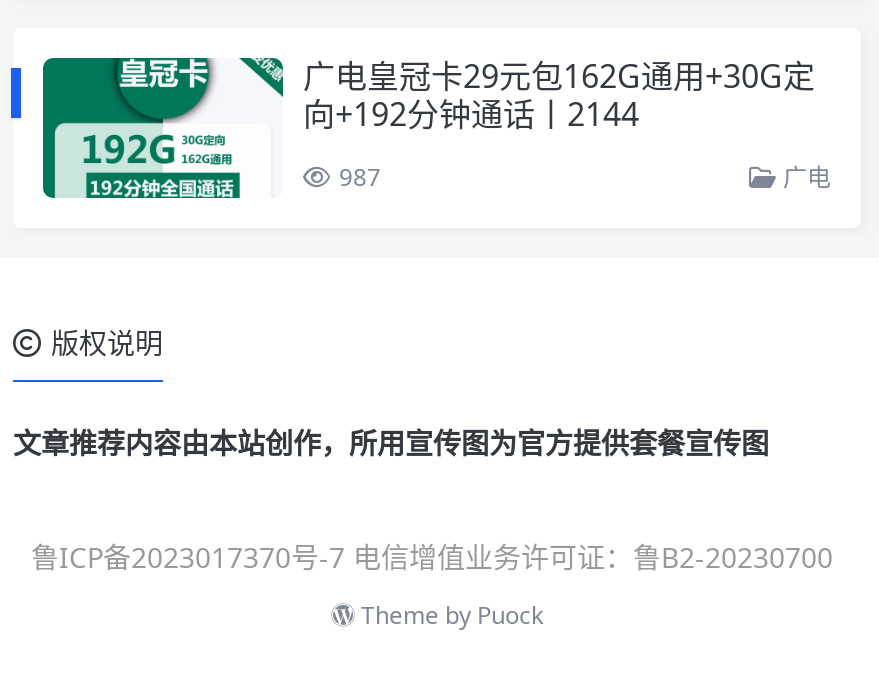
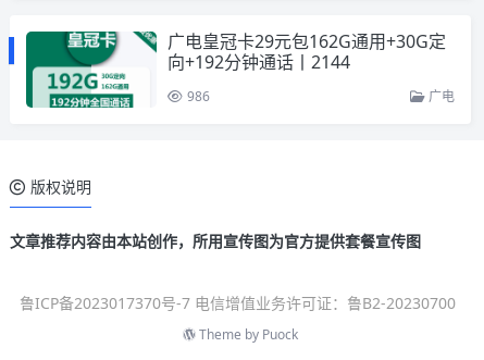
[339,159,381,193] 987 -> [187,87,210,105] 986

